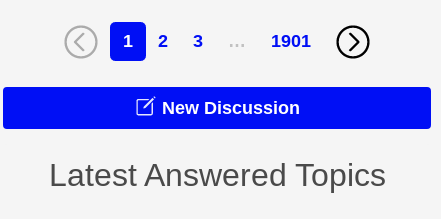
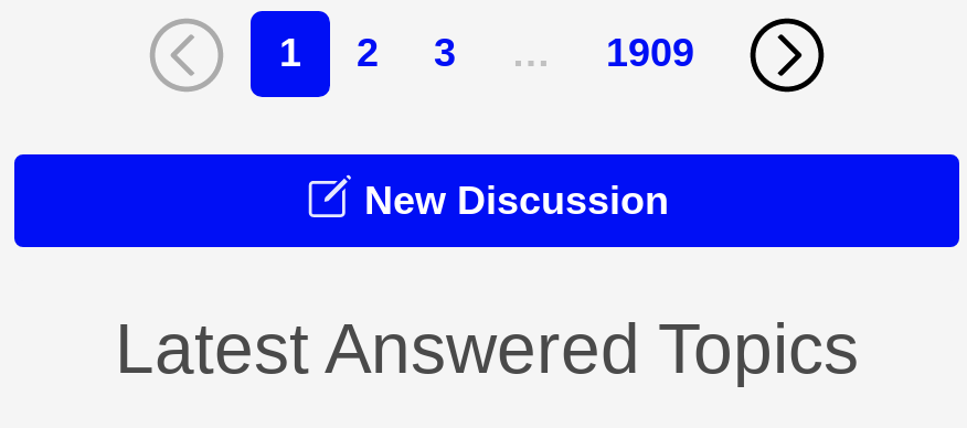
[271,31,311,51] 1901 -> [606,31,694,75] 1909

